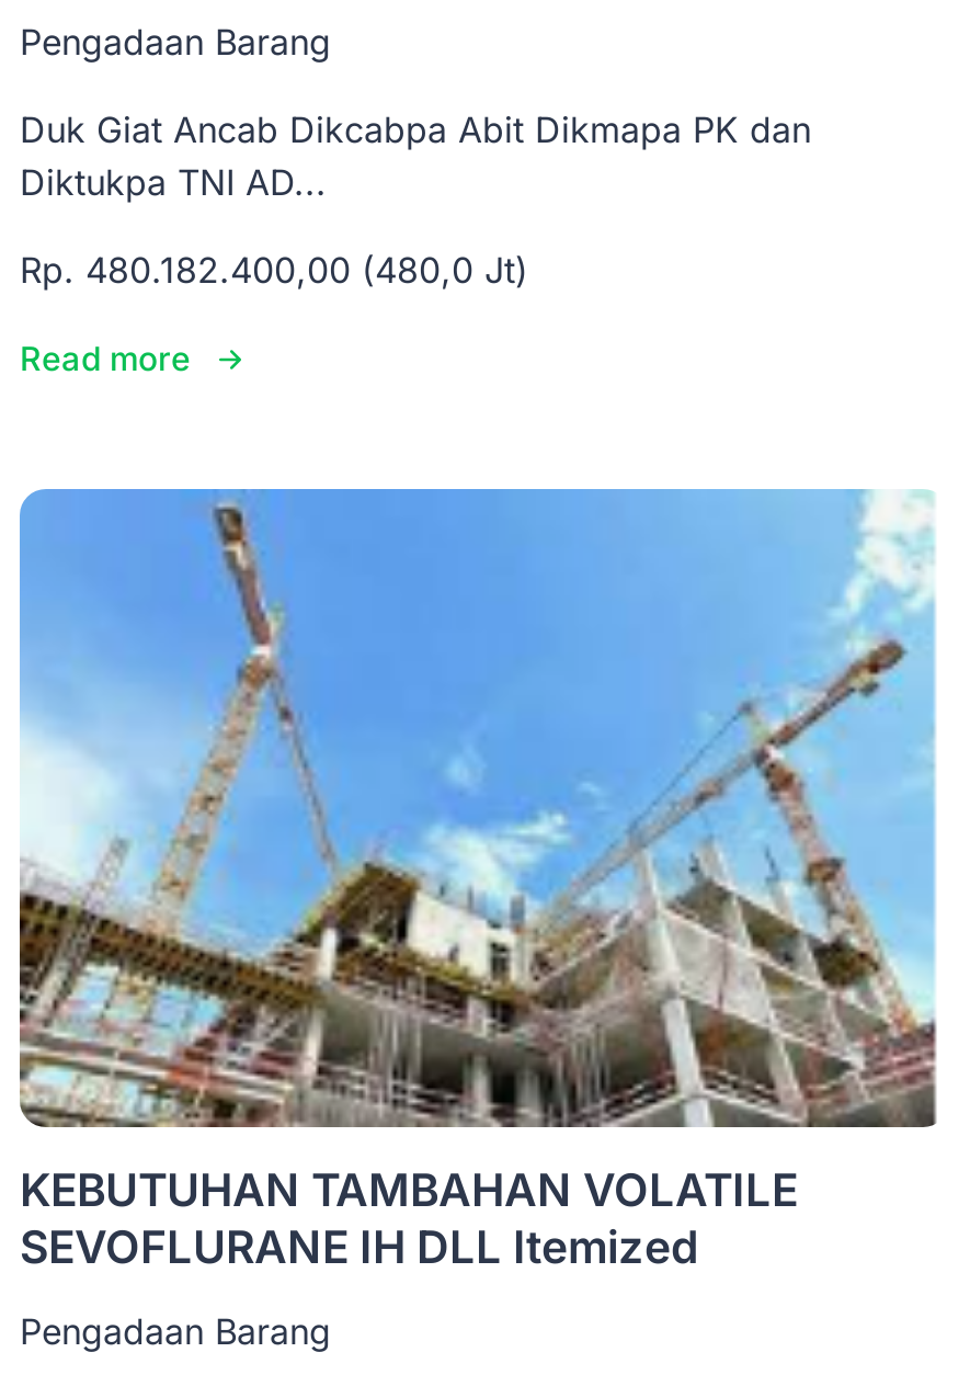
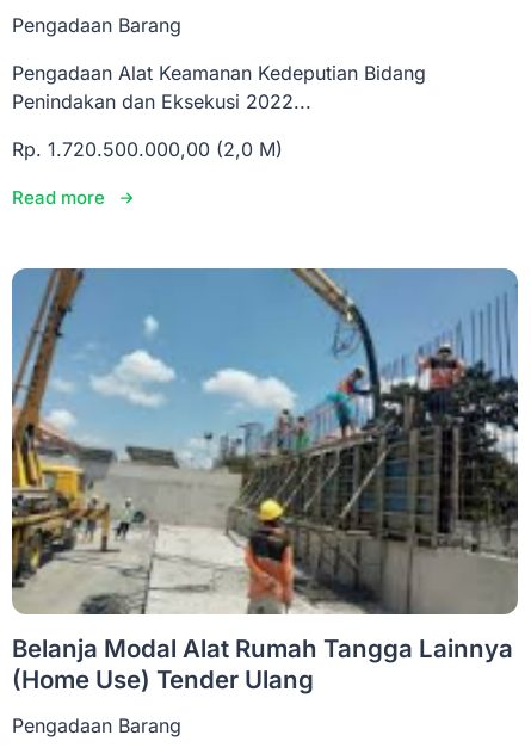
[20,107,811,204] Duk Giat Ancab Dikcabpa Abit Dikmapa PK dan | Diktukpa TNI AD... -> [12,61,426,113] Pengadaan Alat Keamanan Kedeputian Bidang | Penindakan dan Eksekusi 2022...
[20,247,528,291] Rp. 480.182.400,00 (480,0 Jt) -> [12,137,283,161] Rp. 1.720.500.000,00 (2,0 M)
[18,487,949,1273] [image] | KEBUTUHAN TAMBAHAN VOLATILE | SEVOFLURANE IH DLL Itemized -> [11,267,519,694] [image] | Belanja Modal Alat Rumah Tangga Lainnya | (Home Use) Tender Ulang

